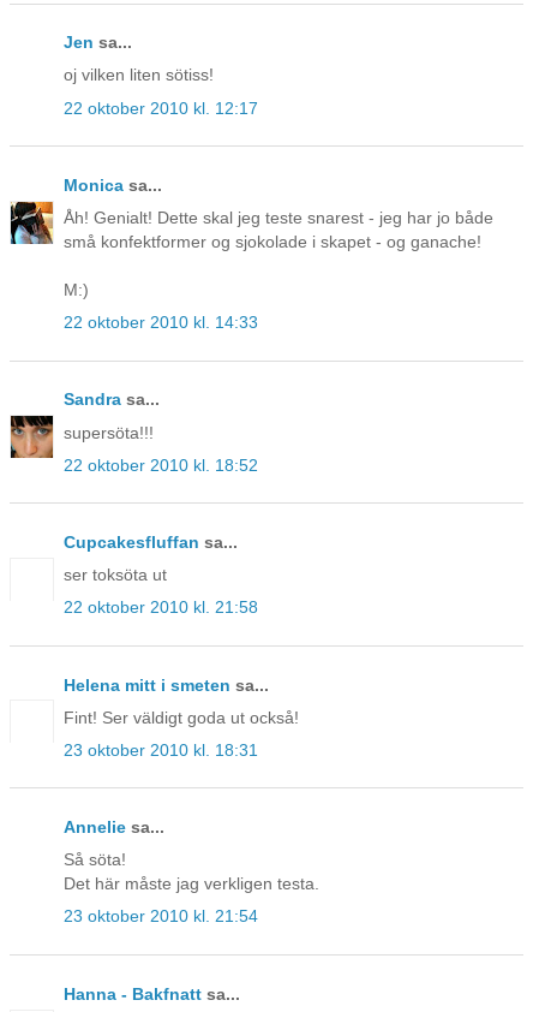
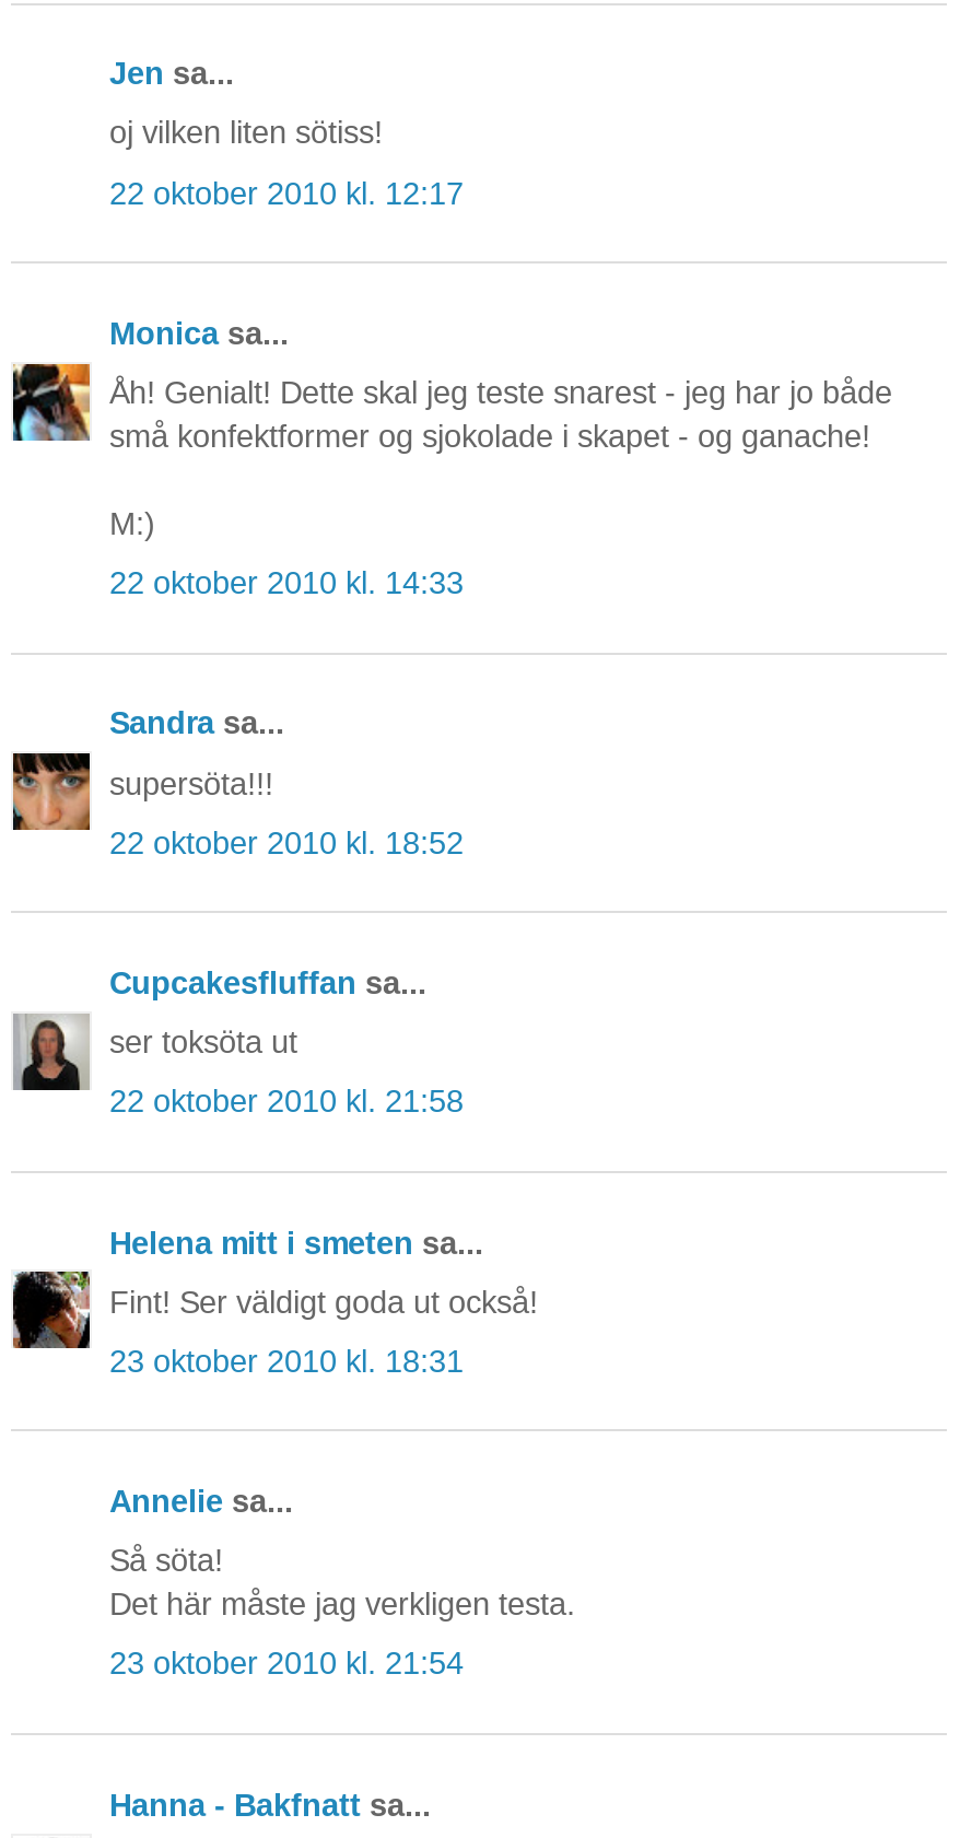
none -> [11,1011,92,1092] [image]
none -> [11,1269,92,1350] [image]

